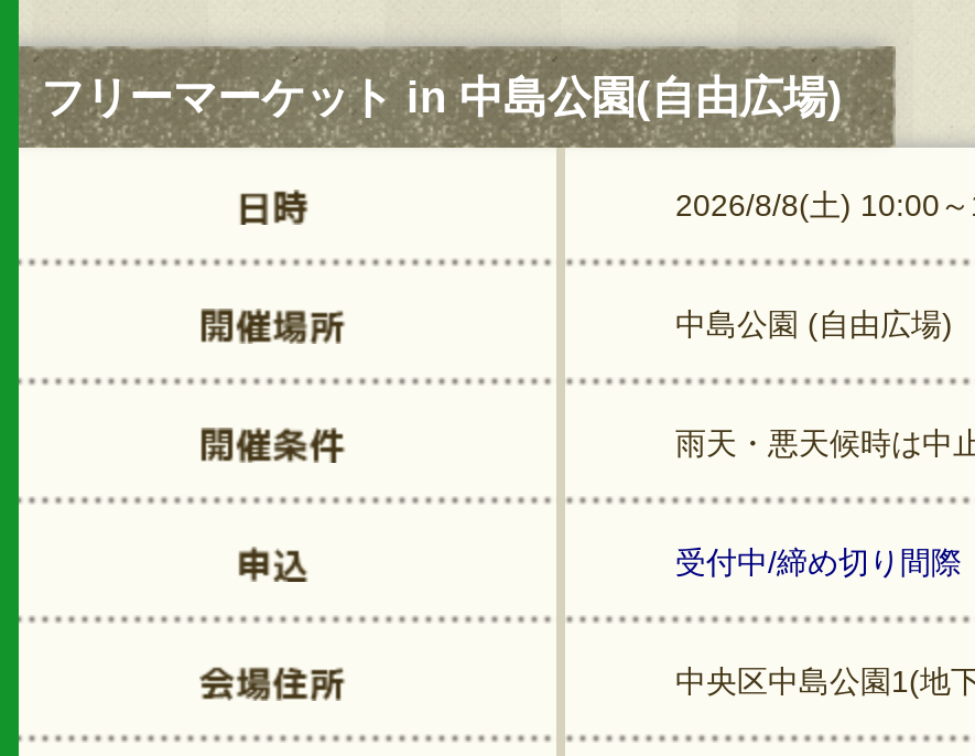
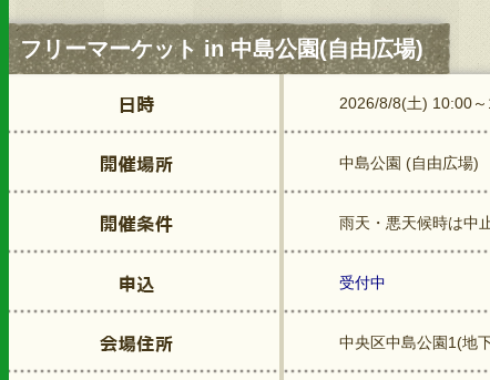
[675,544,962,580] 受付中/締め切り間際 -> [339,274,386,291] 受付中

